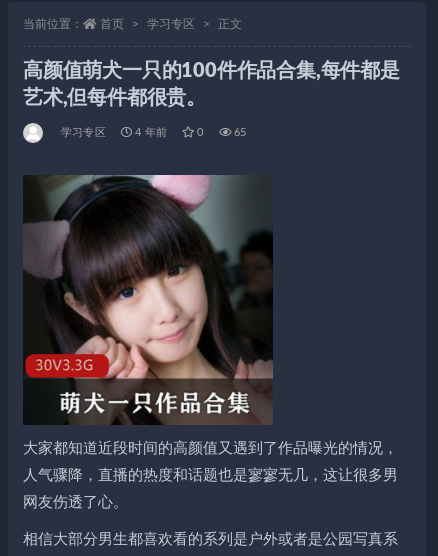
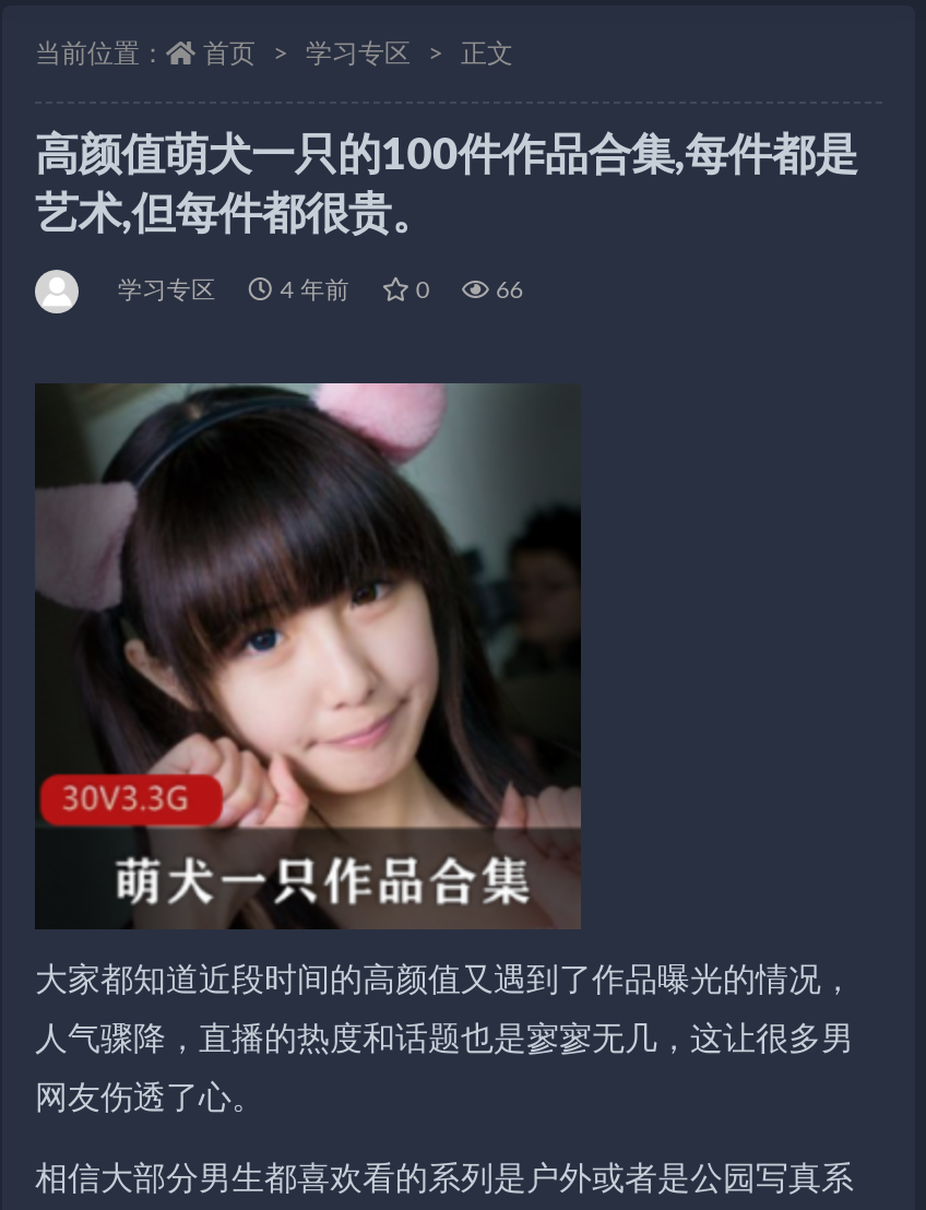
[231,127,246,138] 65 -> [489,278,523,302] 66

